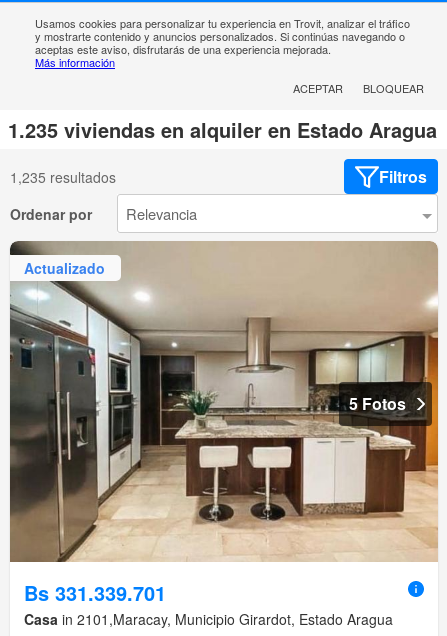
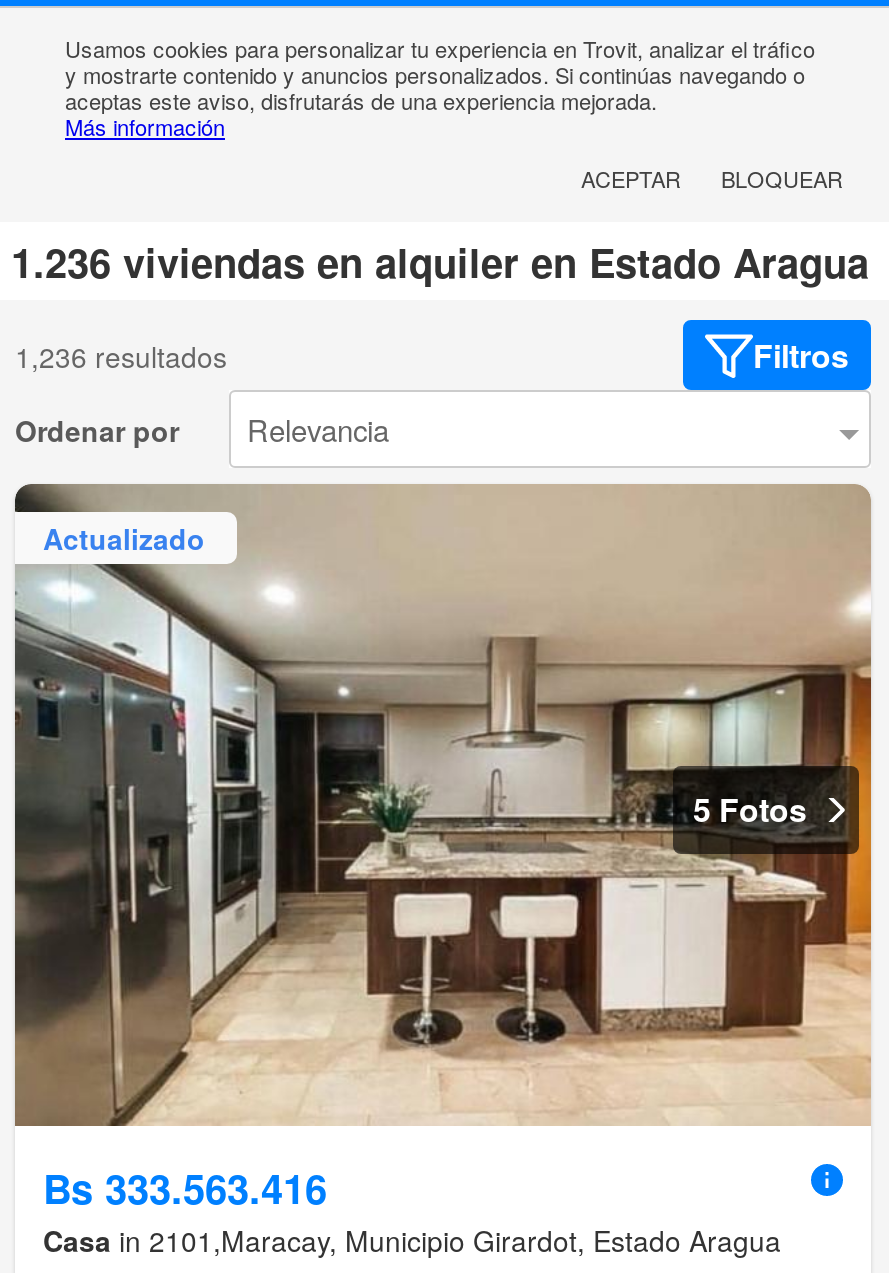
[8,115,437,144] 1.235 viviendas en alquiler en Estado Aragua -> [11,233,869,291] 1.236 viviendas en alquiler en Estado Aragua
[10,167,116,187] 1,235 resultados -> [15,336,227,376] 1,236 resultados
[24,578,166,607] Bs 331.339.701 -> [43,1157,327,1215] Bs 333.563.416

